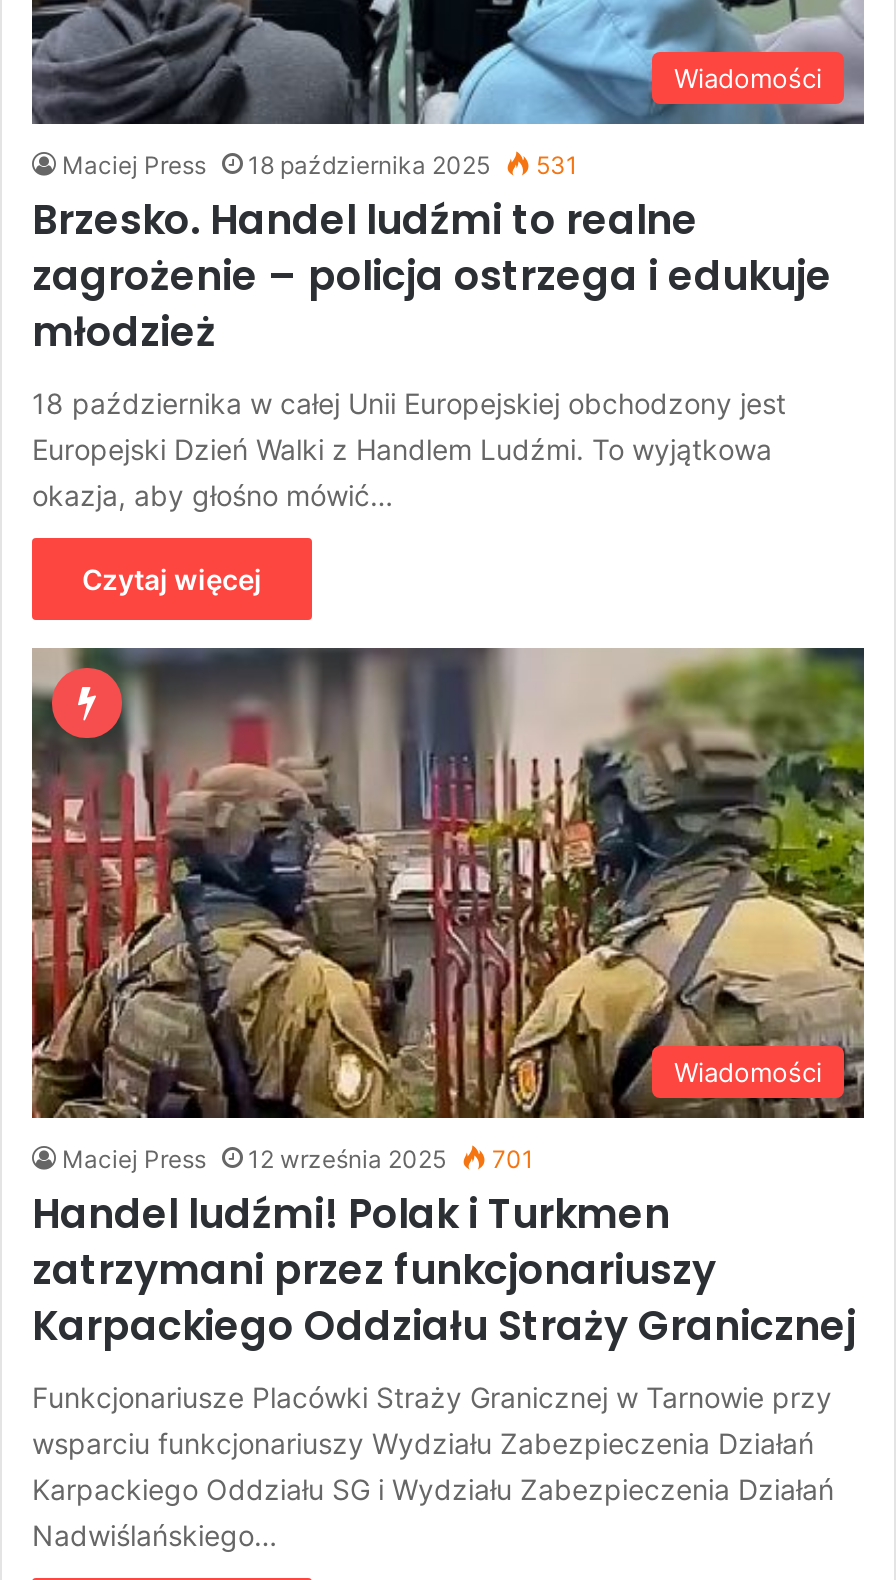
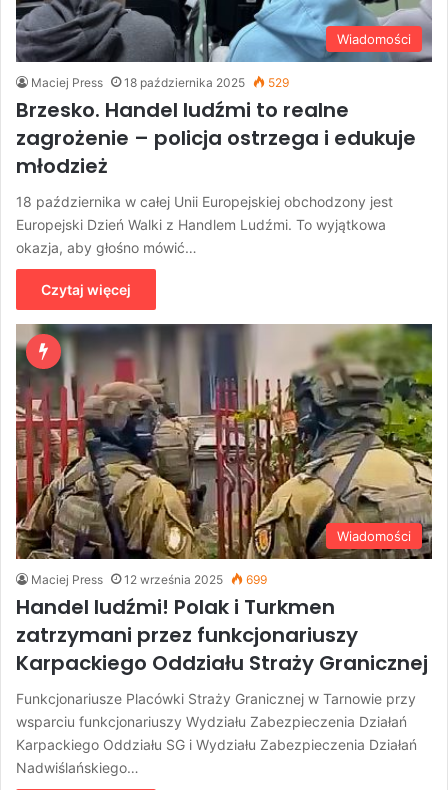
[62,151,578,181] Maciej Press 18 października 2025 531 -> [31,75,289,90] Maciej Press 18 października 2025 529
[62,1144,534,1174] Maciej Press 12 września 2025 701 -> [31,572,267,587] Maciej Press 12 września 2025 699

